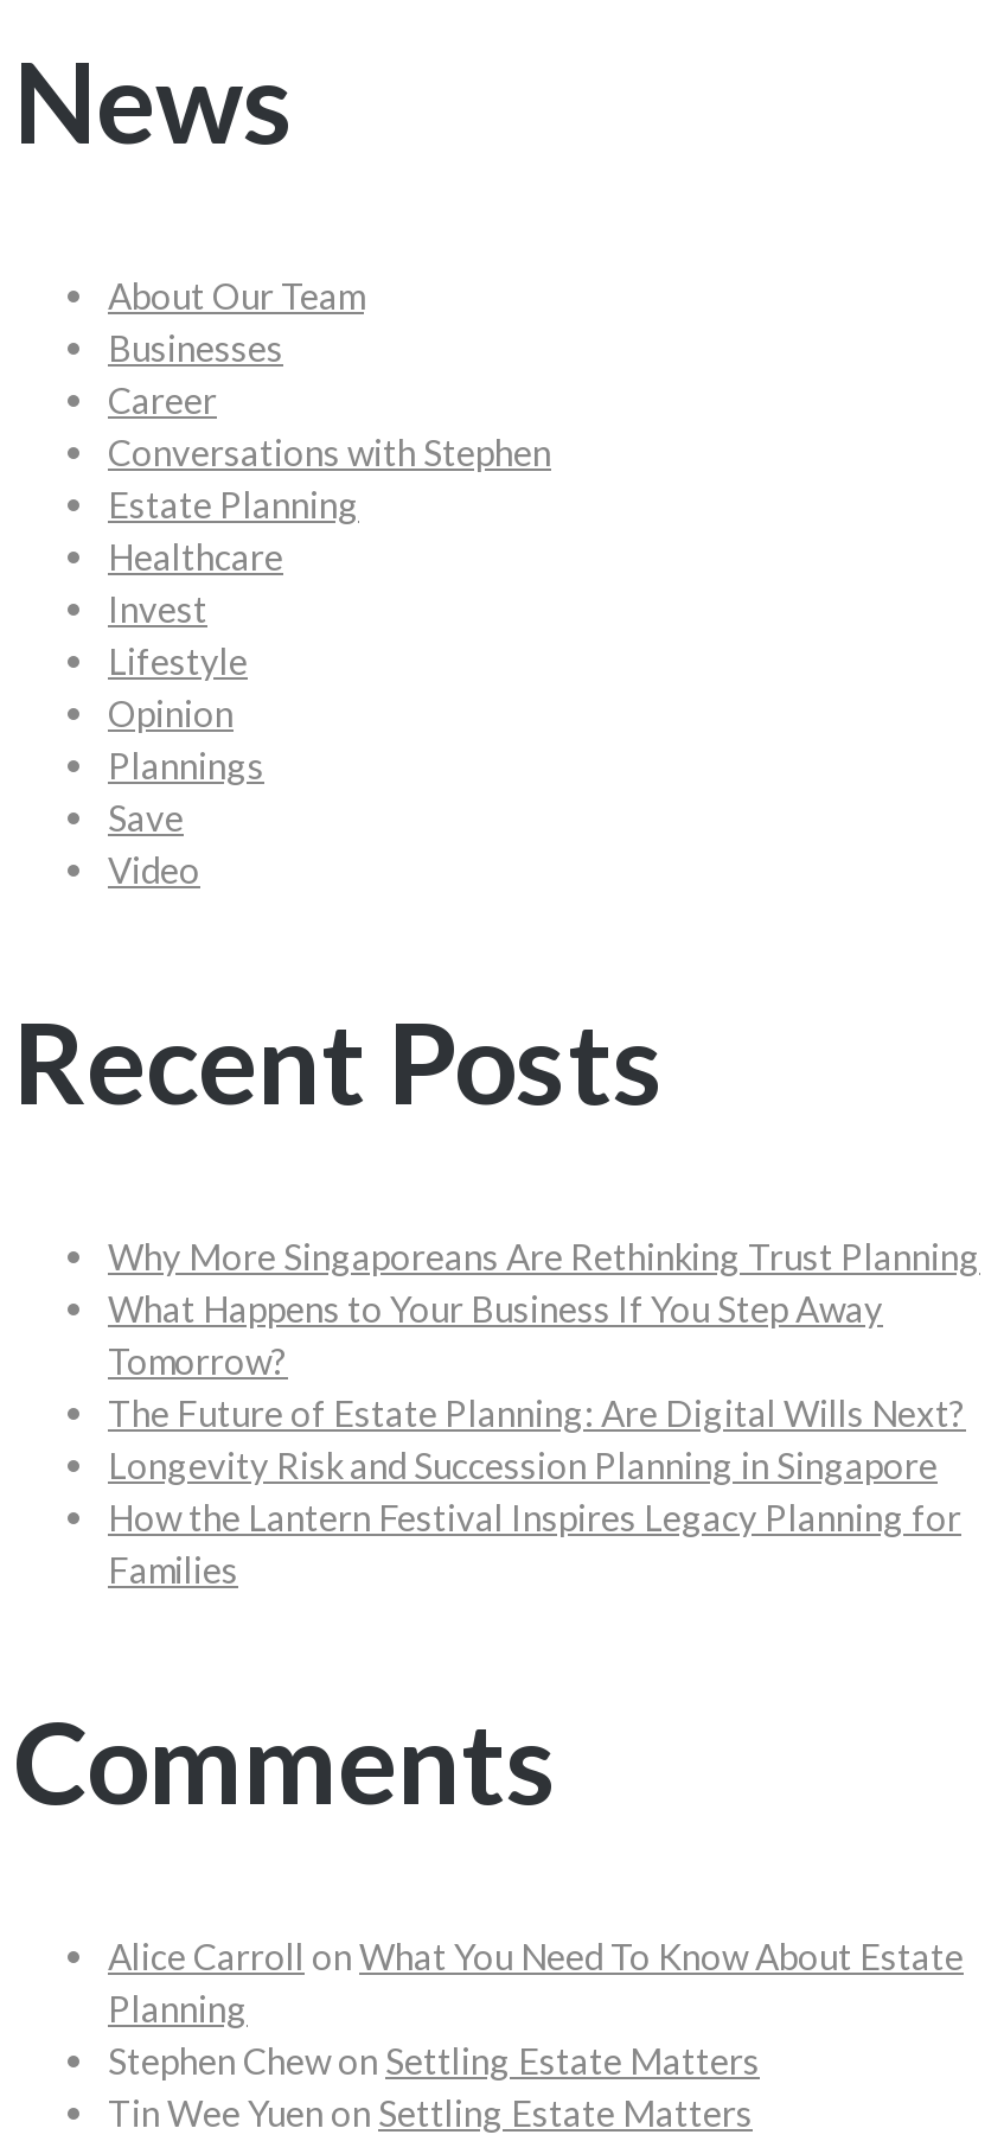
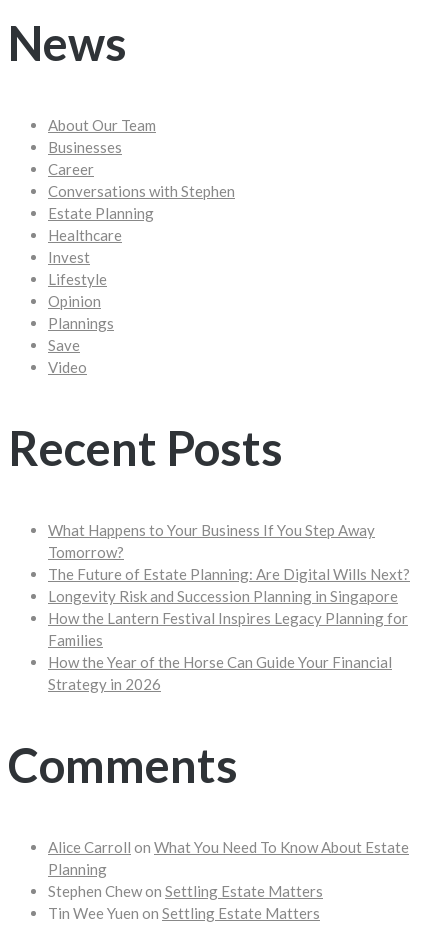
[108,1235,980,1277] Why More Singaporeans Are Rethinking Trust Planning -> none
moved [108,1287,966,1591] -> [48,521,410,649]: What Happens to Your Business If You Step Away | Tomorrow? | The Future of Estate Planning: Are Digital Wills Next? | Longevity Risk and Succession Planning in Singapore | How the Lantern Festival Inspires Legacy Planning for | Families
none -> [48,653,392,693] How the Year of the Horse Can Guide Your Financial | Strategy in 2026

